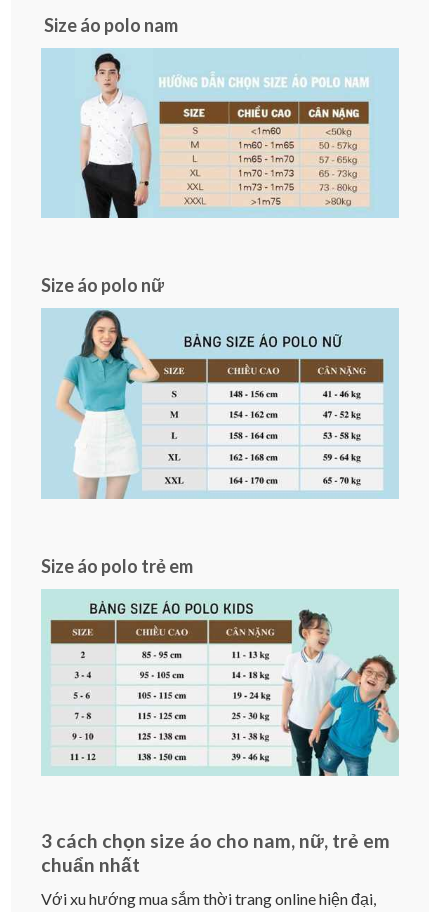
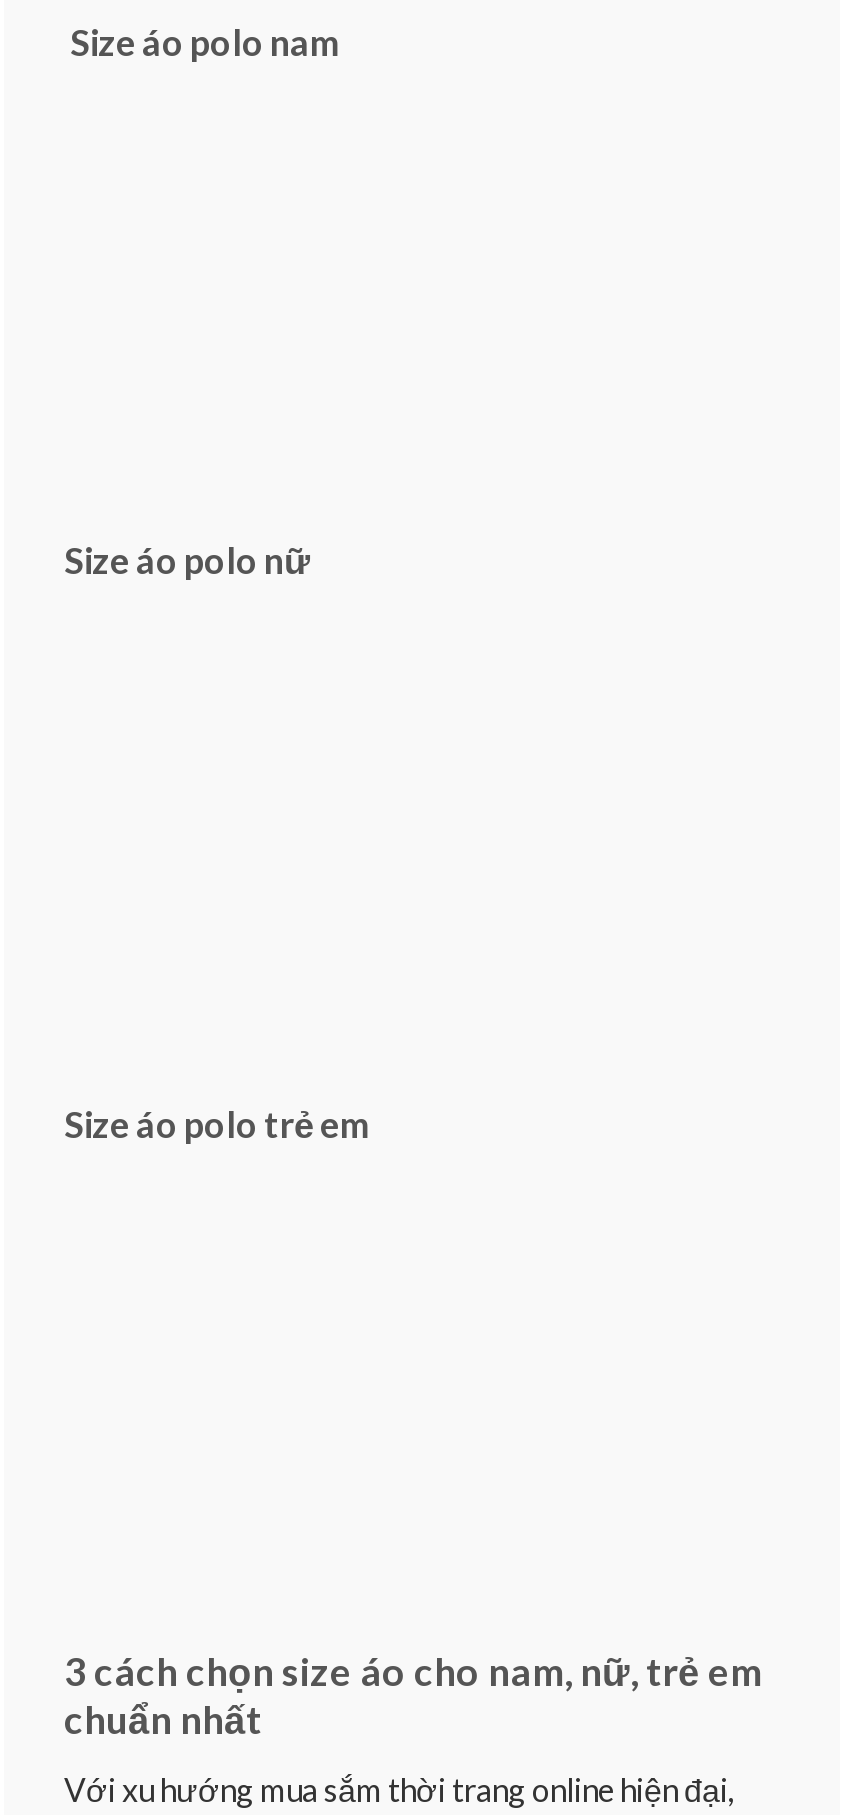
[41,48,399,219] [image] -> none
[41,308,399,500] [image] -> none
[41,589,400,777] [image] -> none

